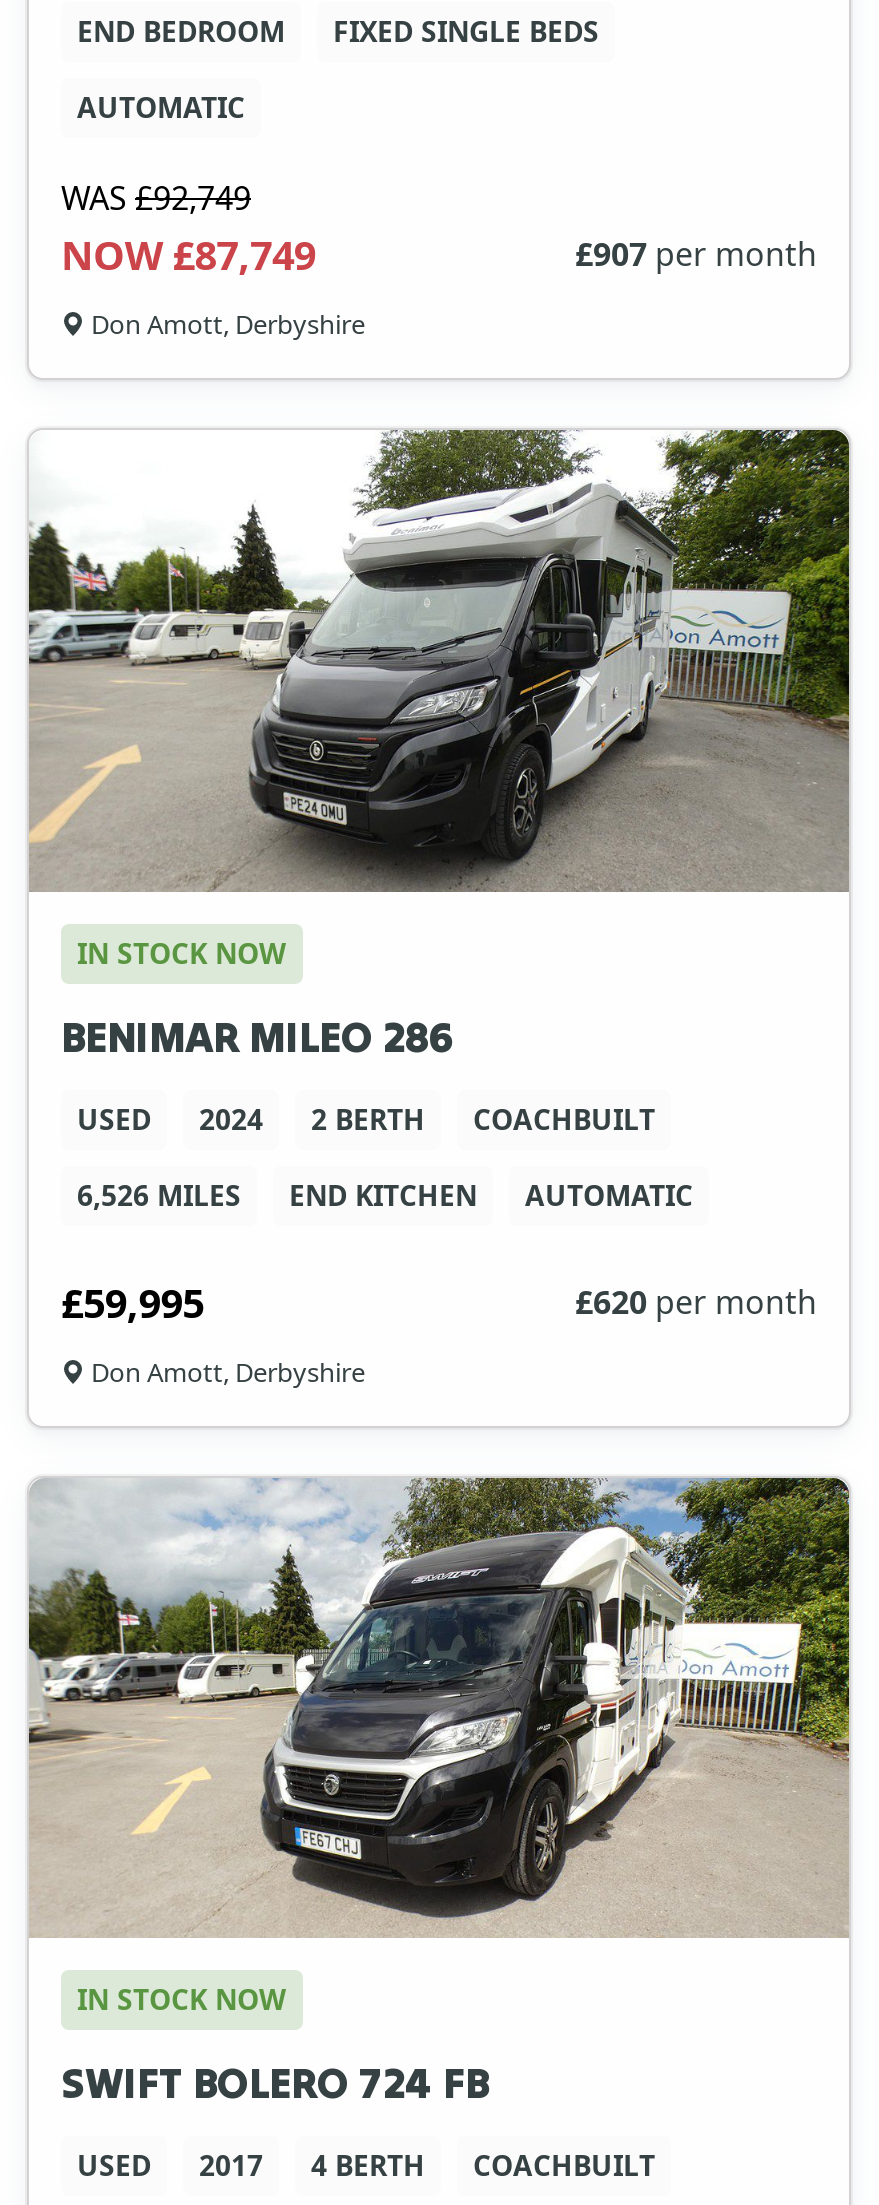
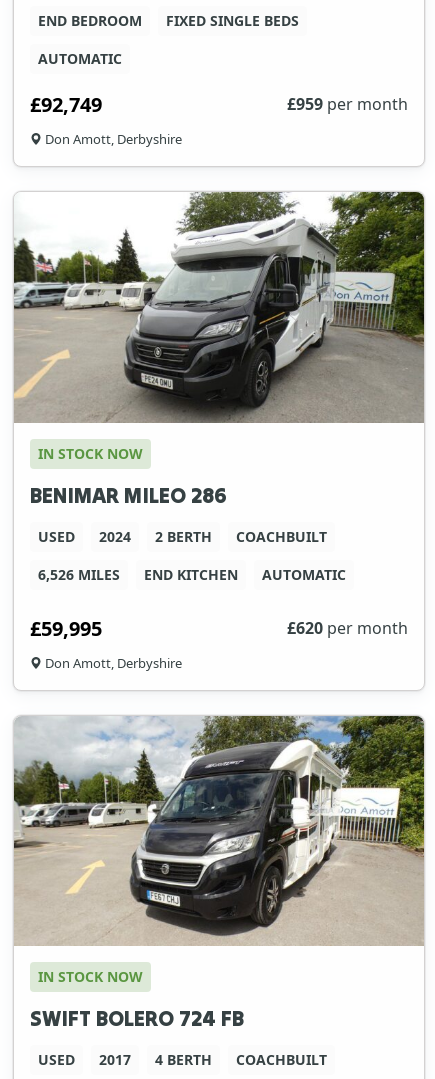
[61,176,817,282] WAS £92,749 | NOW £87,749 | £907 per month -> [30,91,408,118] £92,749 | £959 per month

